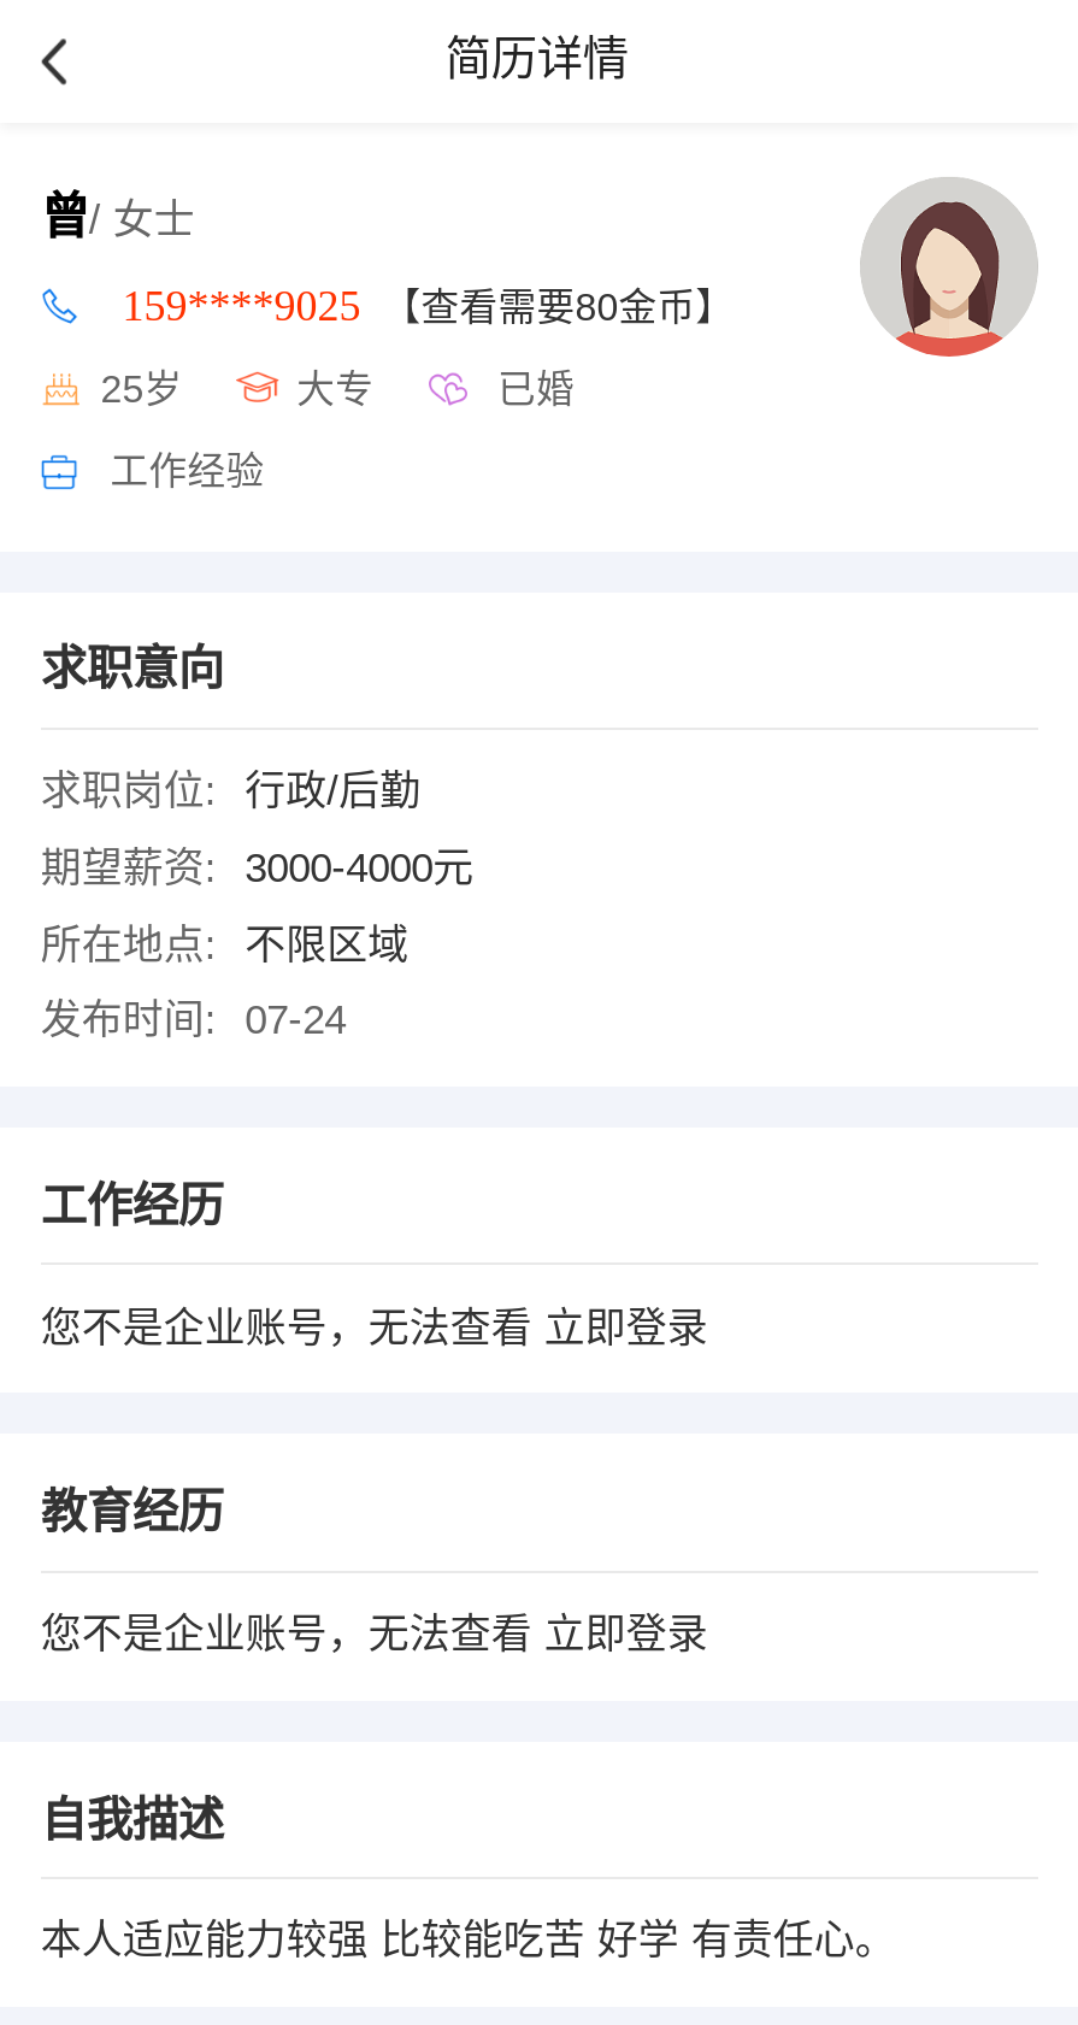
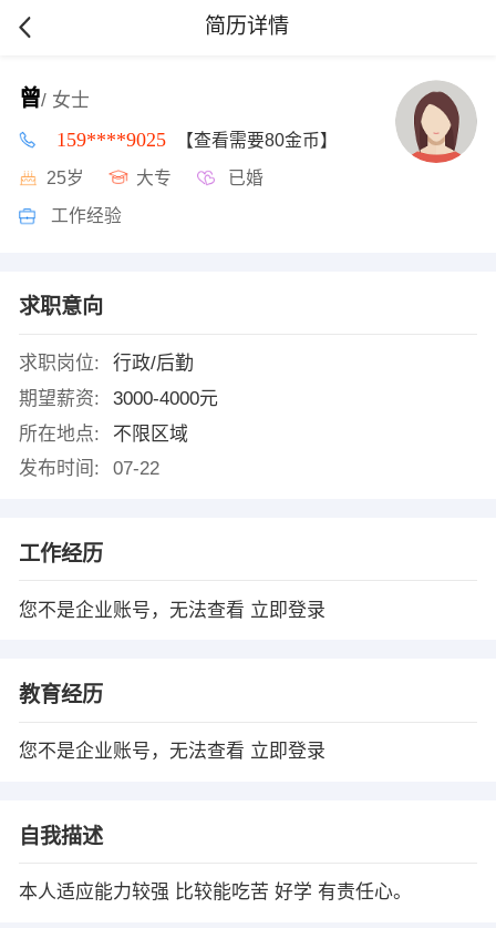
[41,998,346,1044] 发布时间: 07-24 -> [19,458,159,479] 发布时间: 07-22

